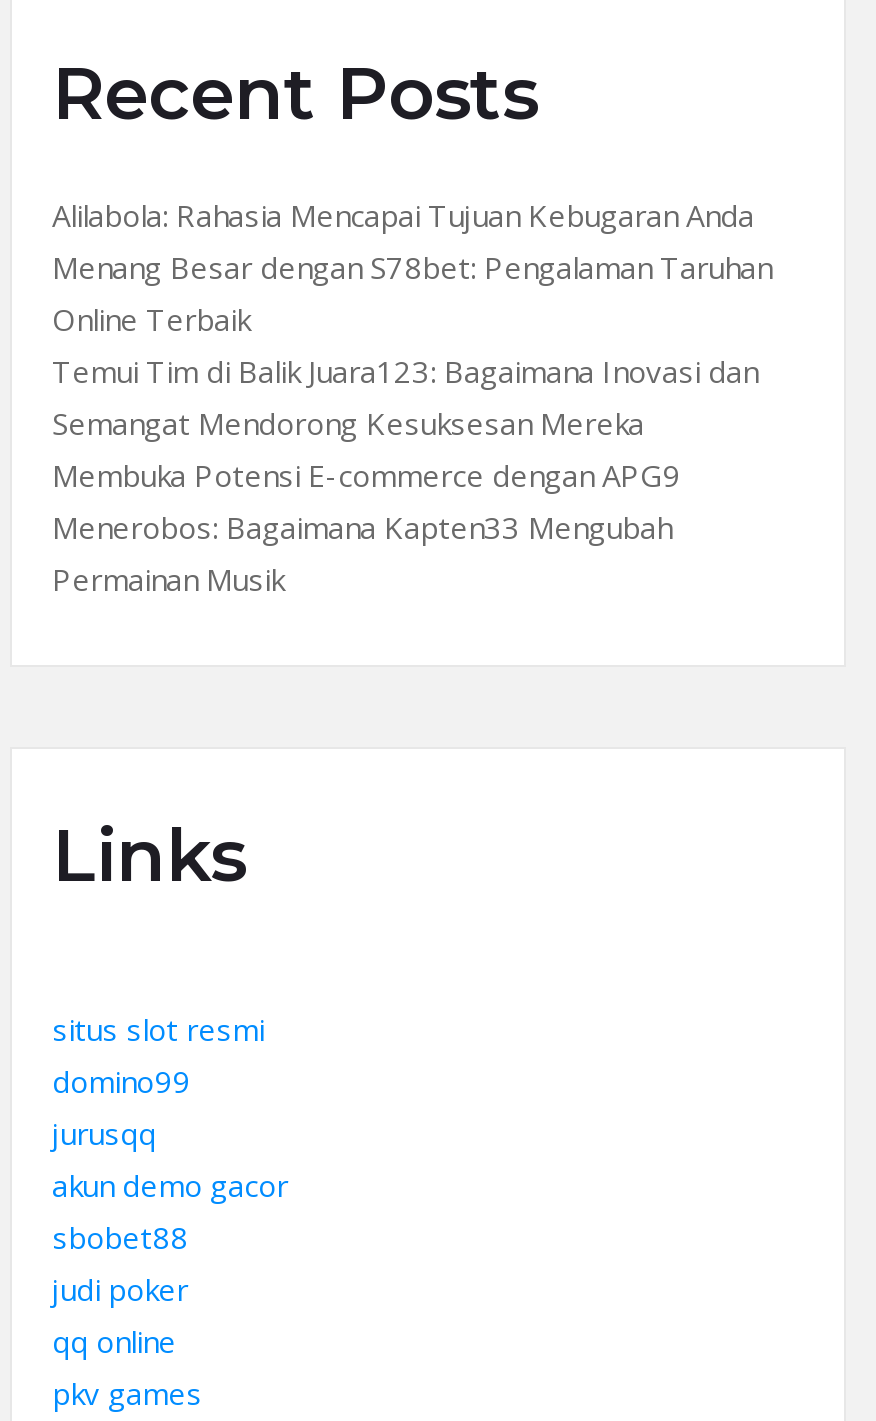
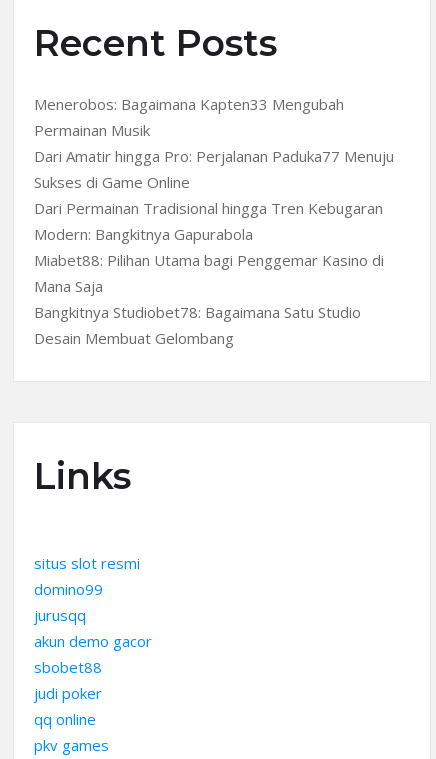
[52,195,772,495] Alilabola: Rahasia Mencapai Tujuan Kebugaran Anda | Menang Besar dengan S78bet: Pengalaman Taruhan | Online Terbaik | Temui Tim di Balik Juara123: Bagaimana Inovasi dan | Semangat Mendorong Kesuksesan Mereka | Membuka Potensi E-commerce dengan APG9 -> none
moved [52,507,672,599] -> [34,94,344,140]: Menerobos: Bagaimana Kapten33 Mengubah | Permainan Musik
none -> [34,146,394,348] Dari Amatir hingga Pro: Perjalanan Paduka77 Menuju | Sukses di Game Online | Dari Permainan Tradisional hingga Tren Kebugaran | Modern: Bangkitnya Gapurabola | Miabet88: Pilihan Utama bagi Penggemar Kasino di | Mana Saja | Bangkitnya Studiobet78: Bagaimana Satu Studio | Desain Membuat Gelombang

